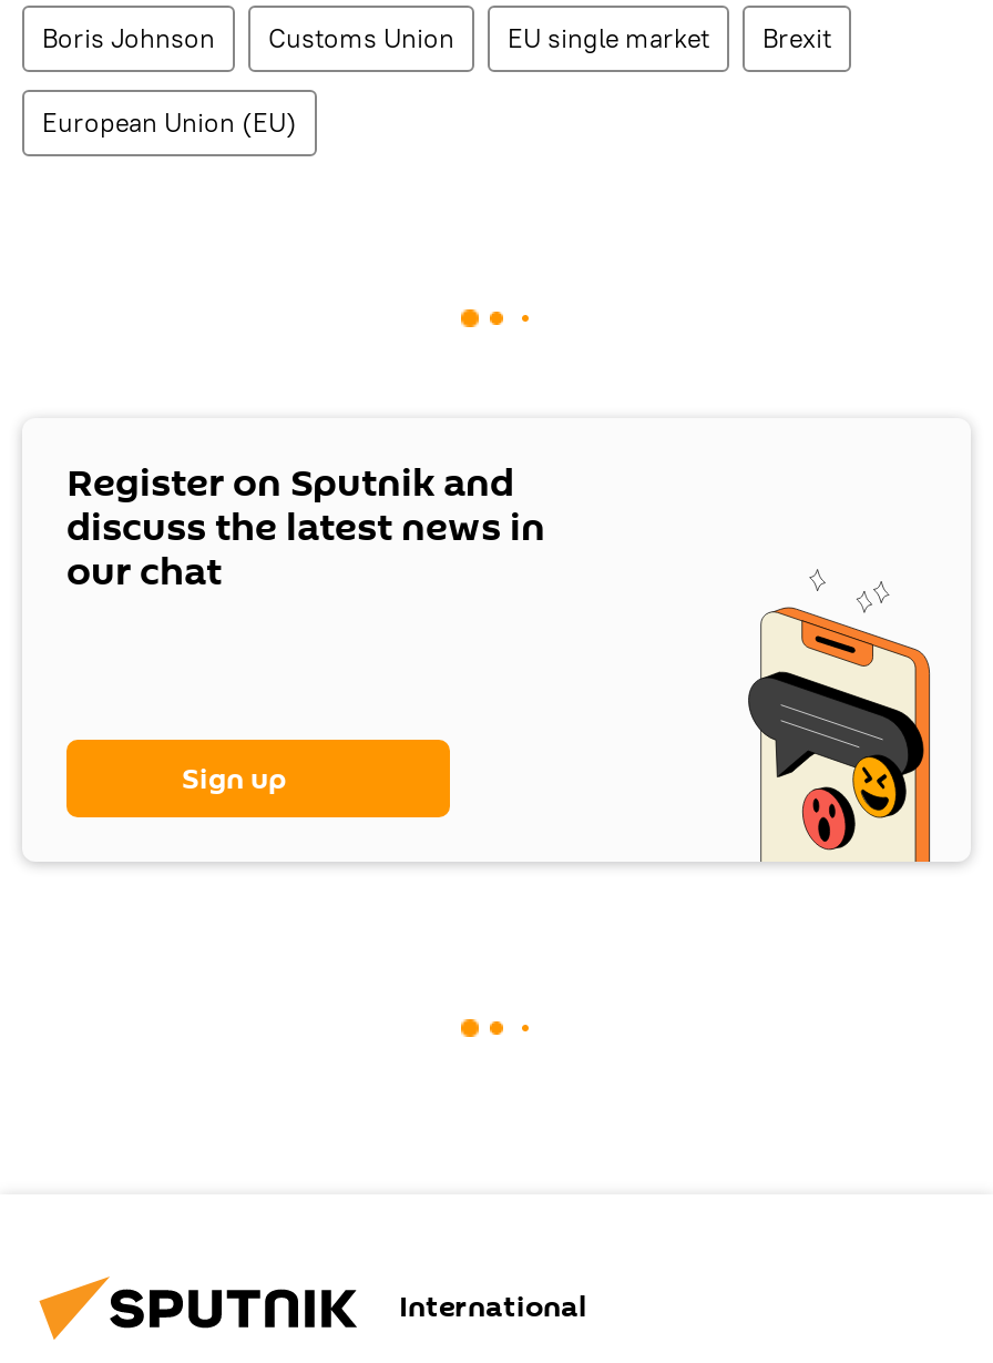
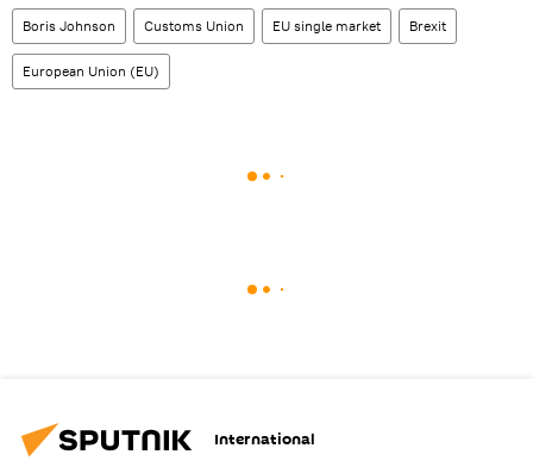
[66,455,545,600] Register on Sputnik and | discuss the latest news in | our chat -> none
[745,576,933,866] [image] -> none
[182,757,286,799] Sign up -> none

